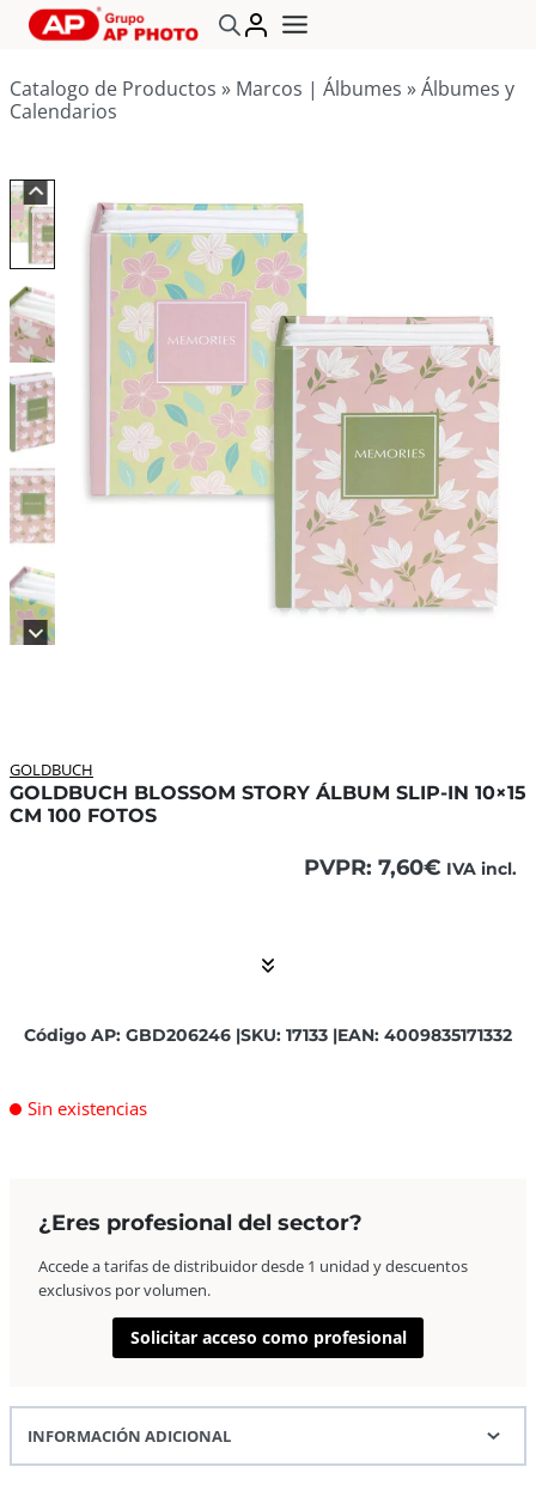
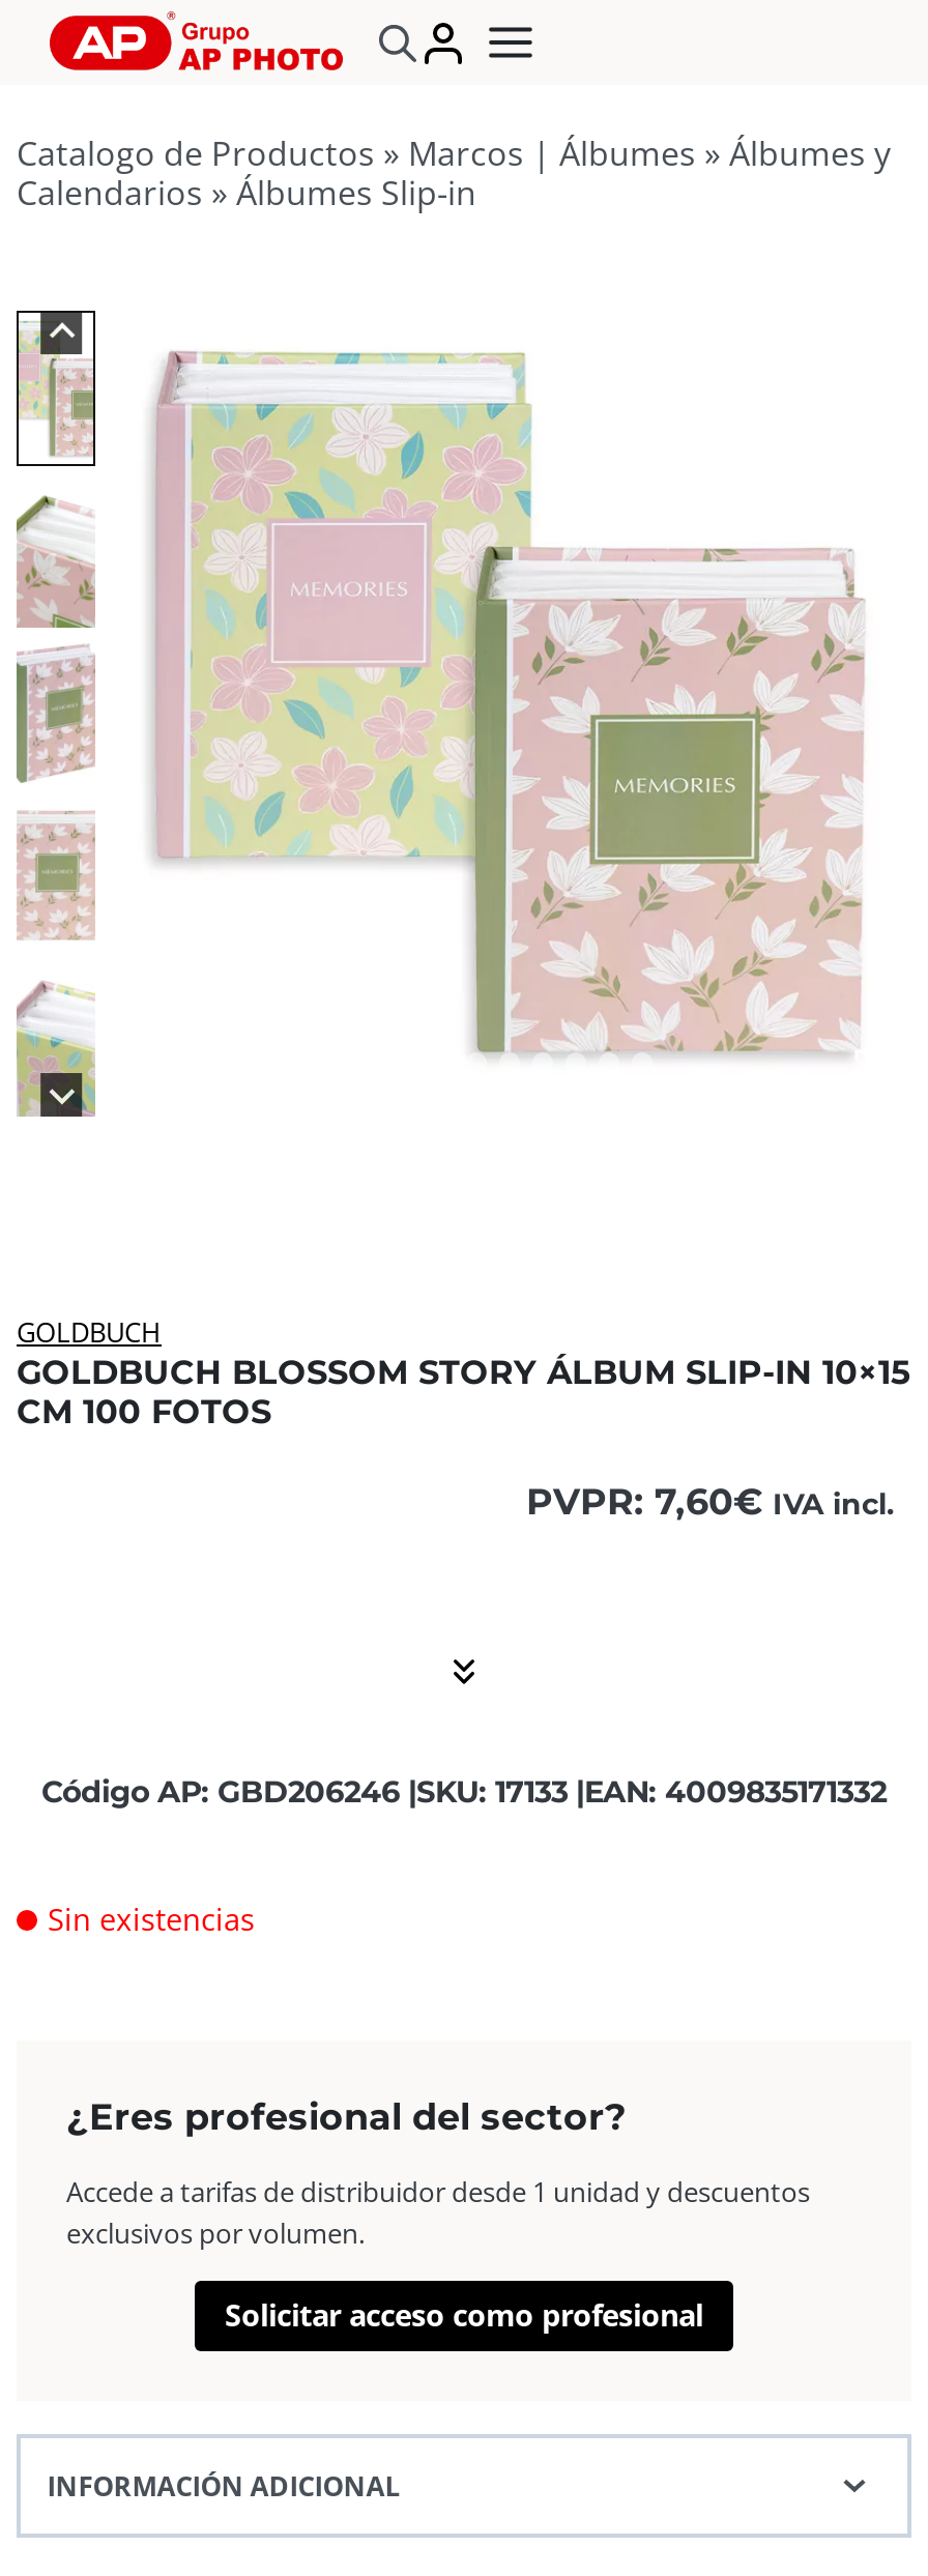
[10,98,117,124] Calendarios -> [17,170,476,215] Calendarios» Álbumes Slip-in

